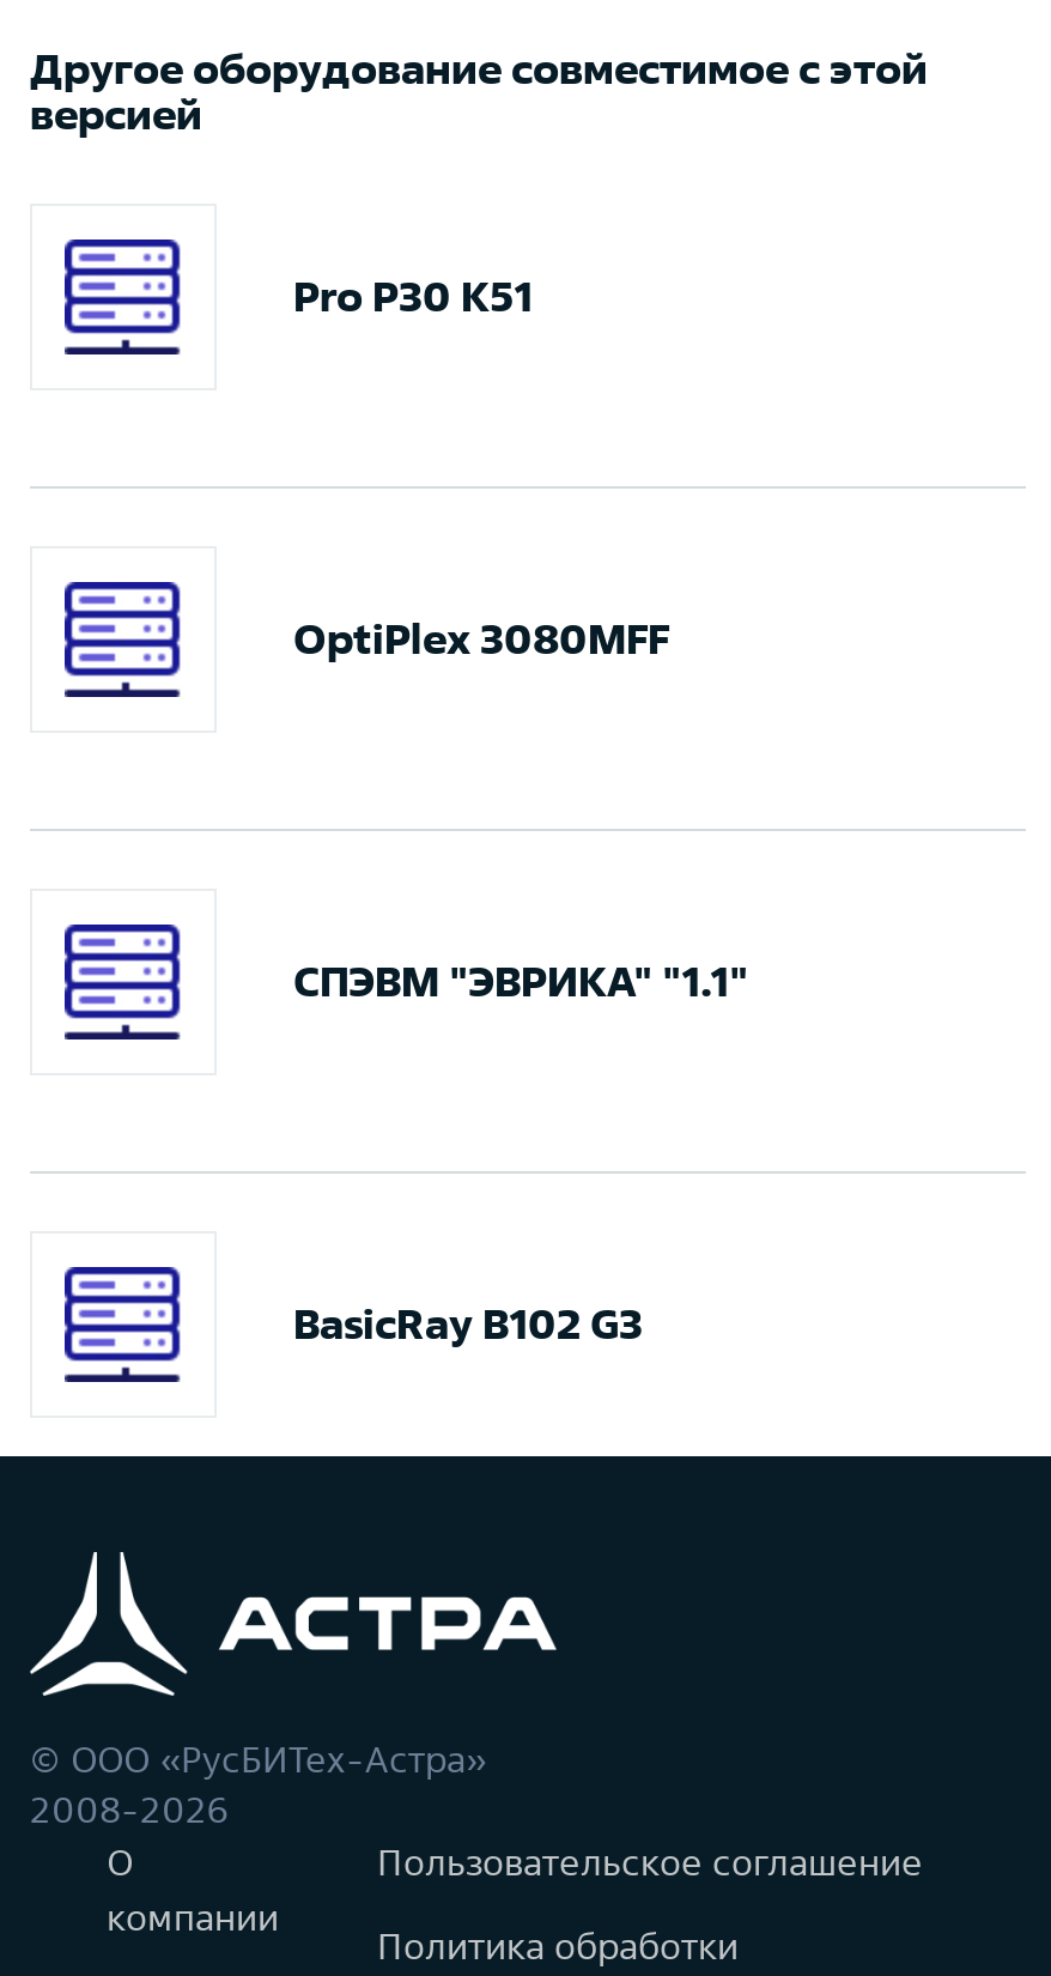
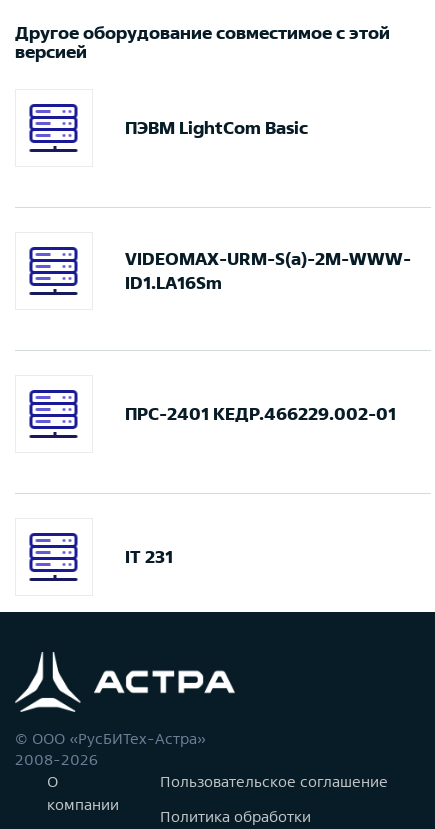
[293,273,533,319] Pro P30 K51 -> [125,118,308,137] ПЭВМ LightCom Basic
[293,616,669,661] OptiPlex 3080MFF -> [125,249,411,292] VIDEOMAX-URM-S(a)-2M-WWW- | ID1.LA16Sm
[293,958,748,1004] СПЭВМ "ЭВРИКА" "1.1" -> [125,404,396,423] ПРС-2401 КЕДР.466229.002-01
[293,1301,643,1346] BasicRay B102 G3 -> [125,547,173,566] IT 231

